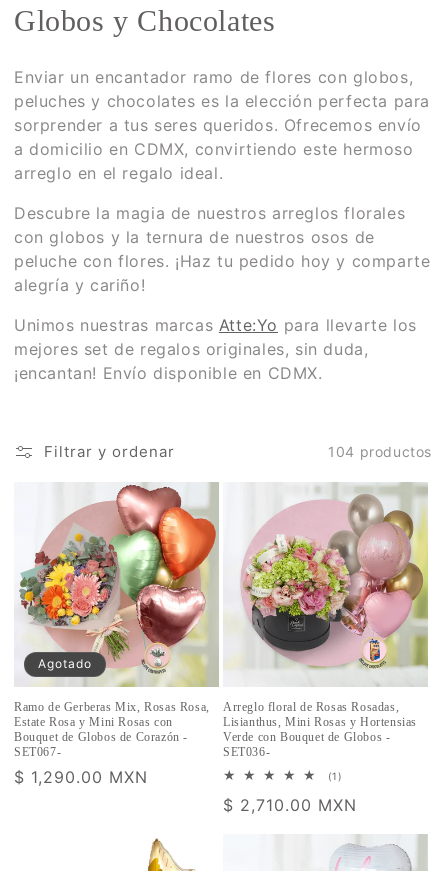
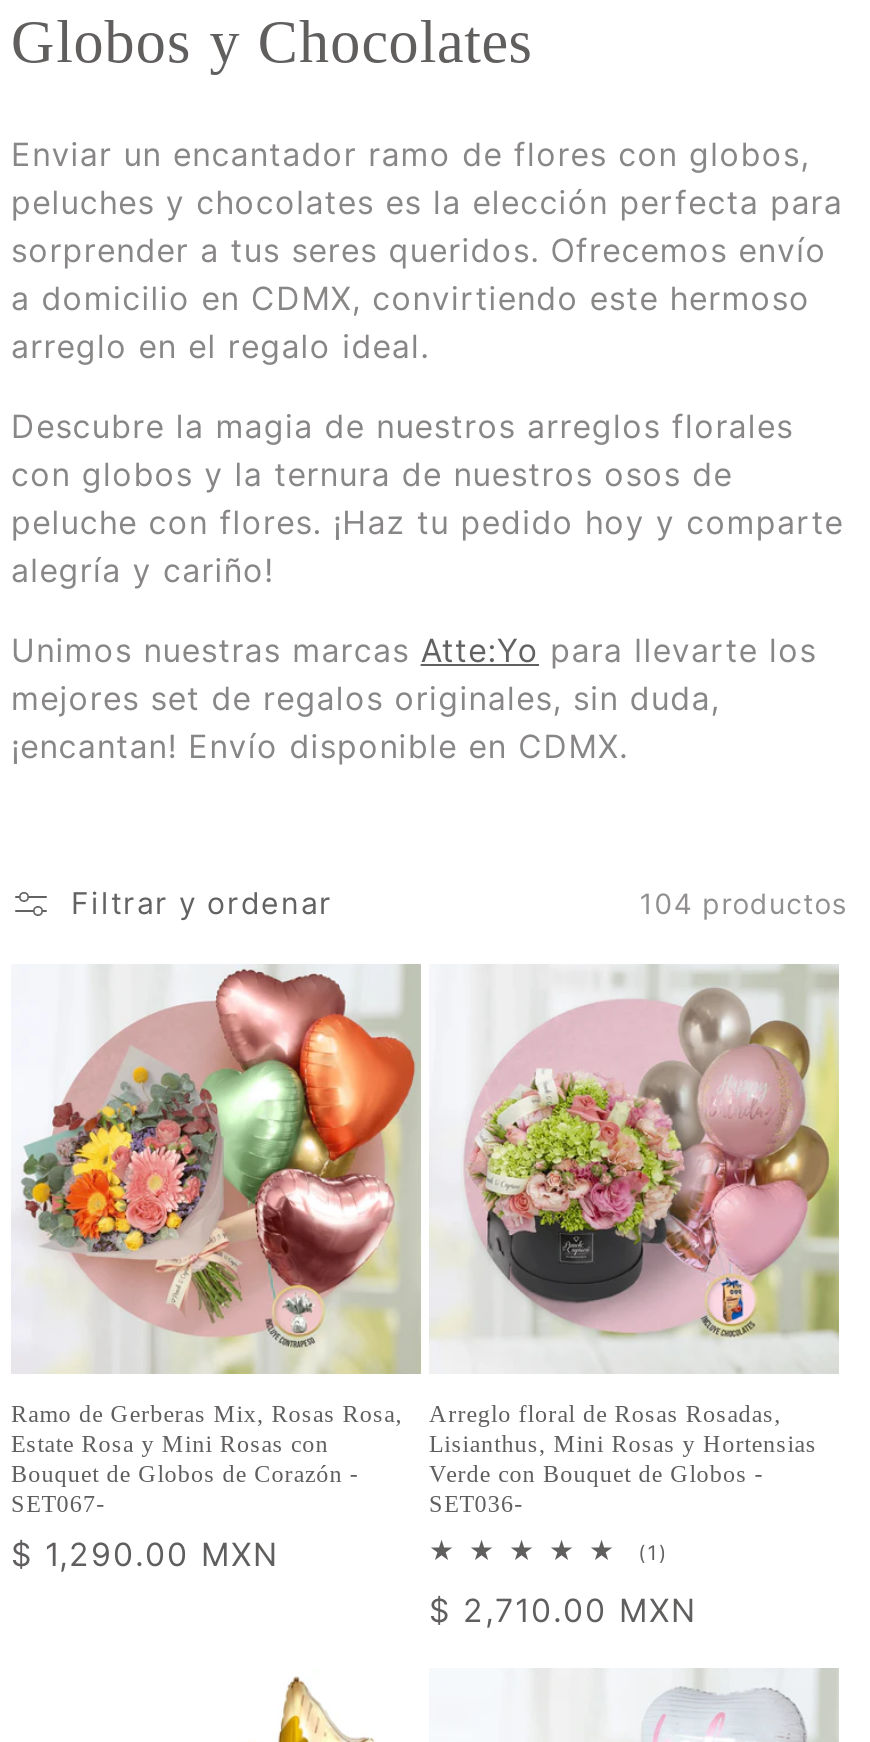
[38,656,92,671] Agotado -> none

